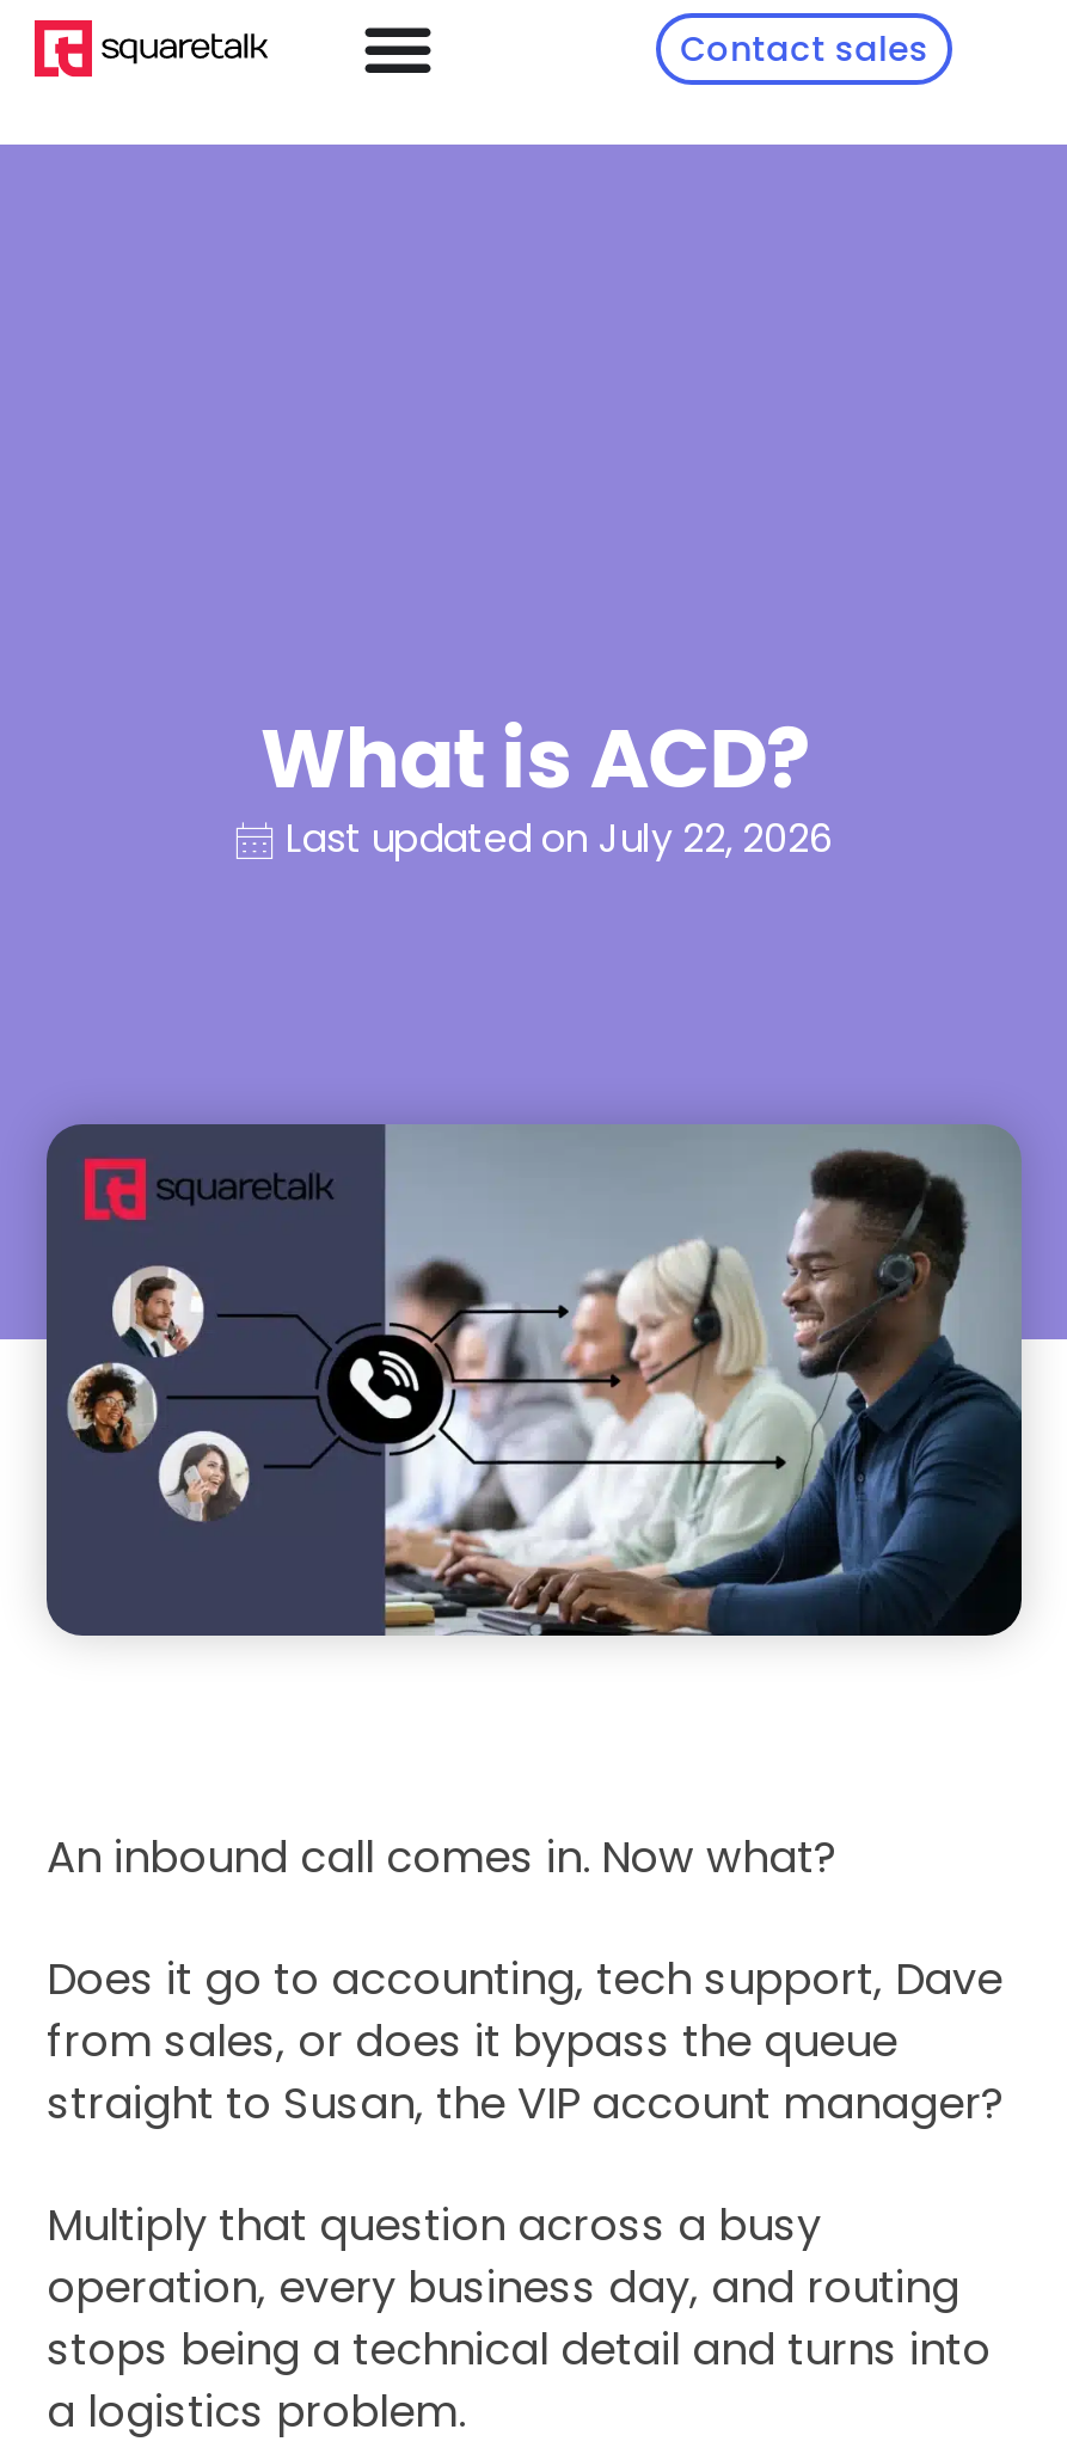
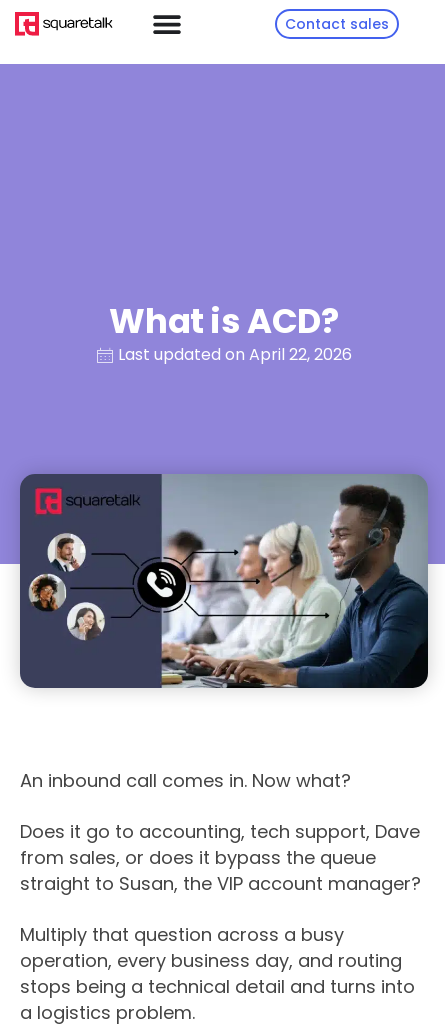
[286,812,833,867] Last updated on July 22, 2026 -> [117,343,351,366] Last updated on April 22, 2026

